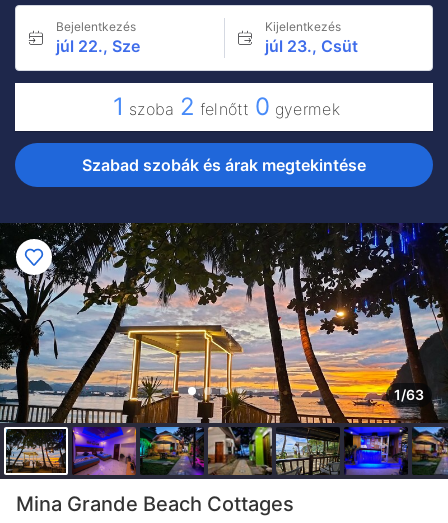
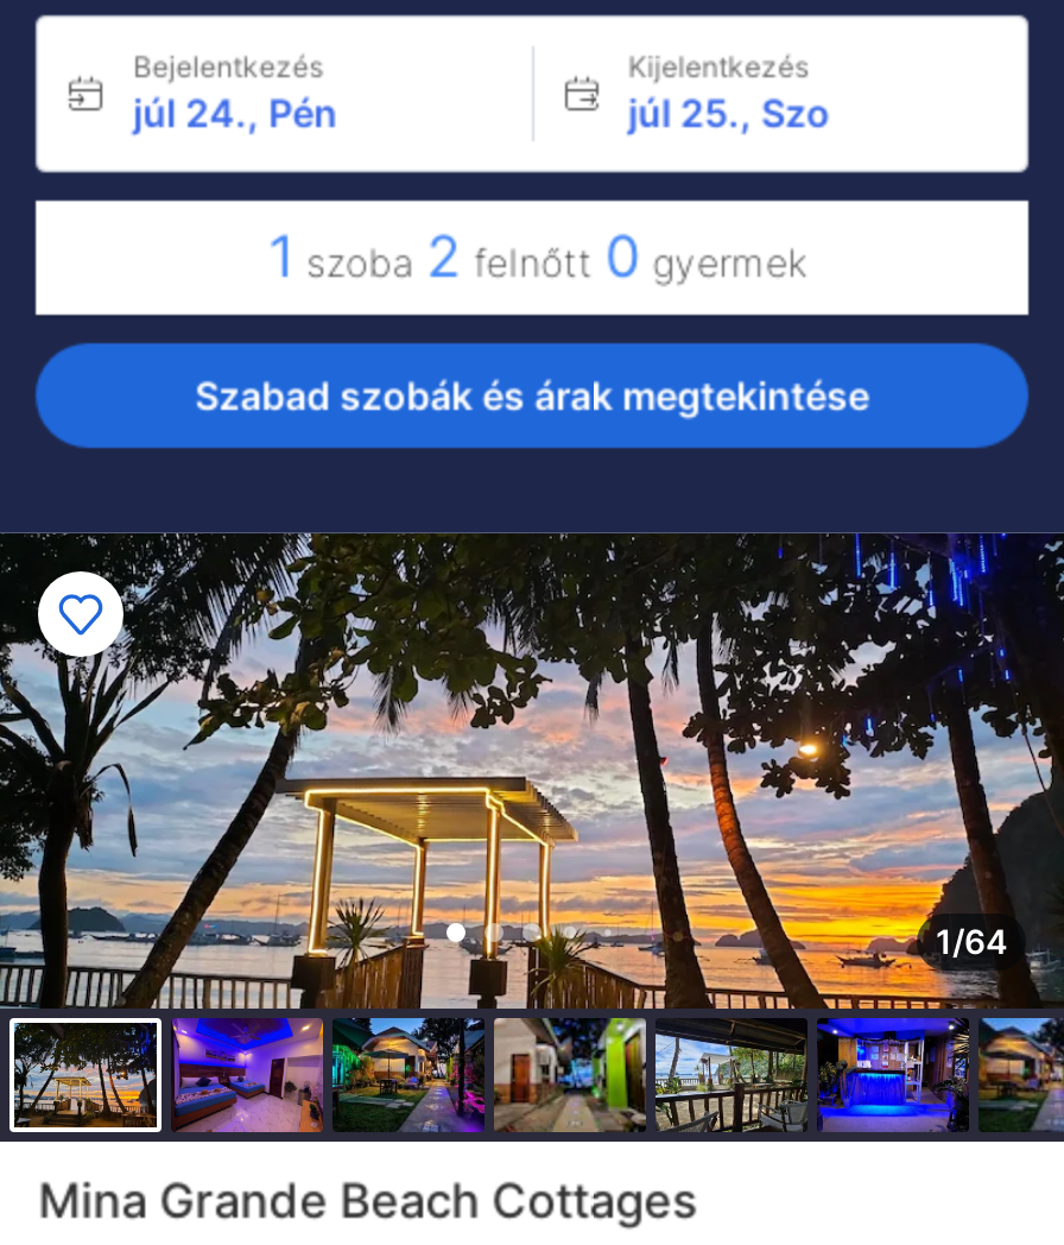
[56,36,140,56] júl 22., Sze -> [133,89,337,137] júl 24., Pén
[264,36,357,56] júl 23., Csüt -> [628,89,830,137] júl 25., Szo
[394,386,424,403] 1/63 -> [936,921,1007,962] 1/64

